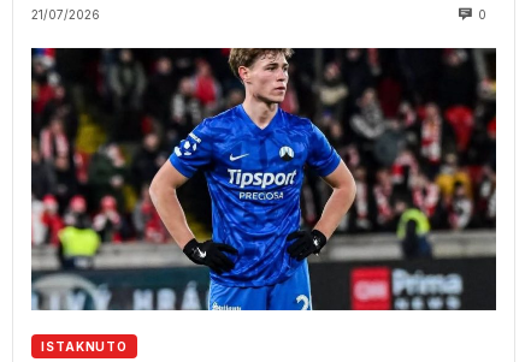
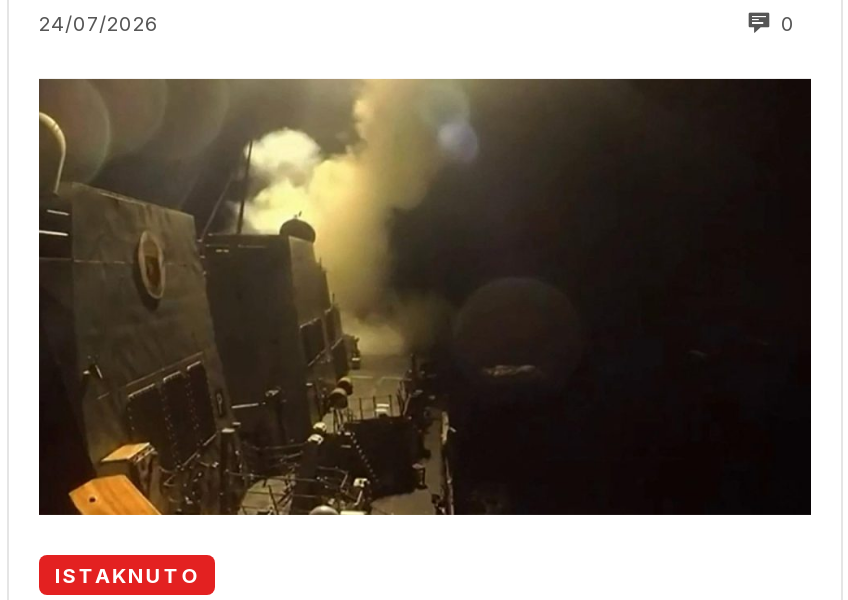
[31,7,100,21] 21/07/2026 -> [39,10,159,34] 24/07/2026
[30,47,497,311] [image] -> [37,77,813,517] [image]

